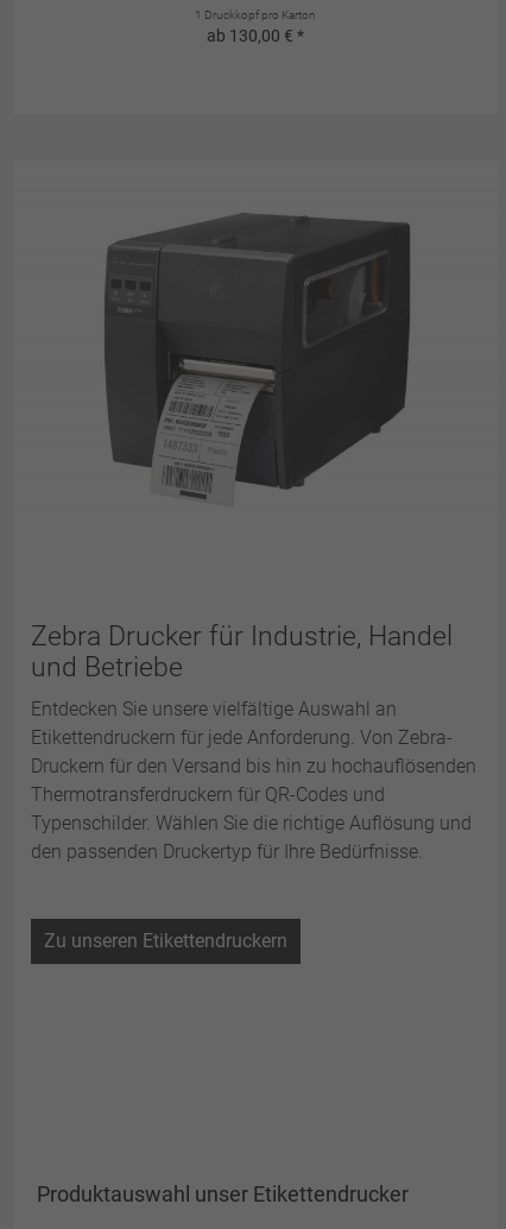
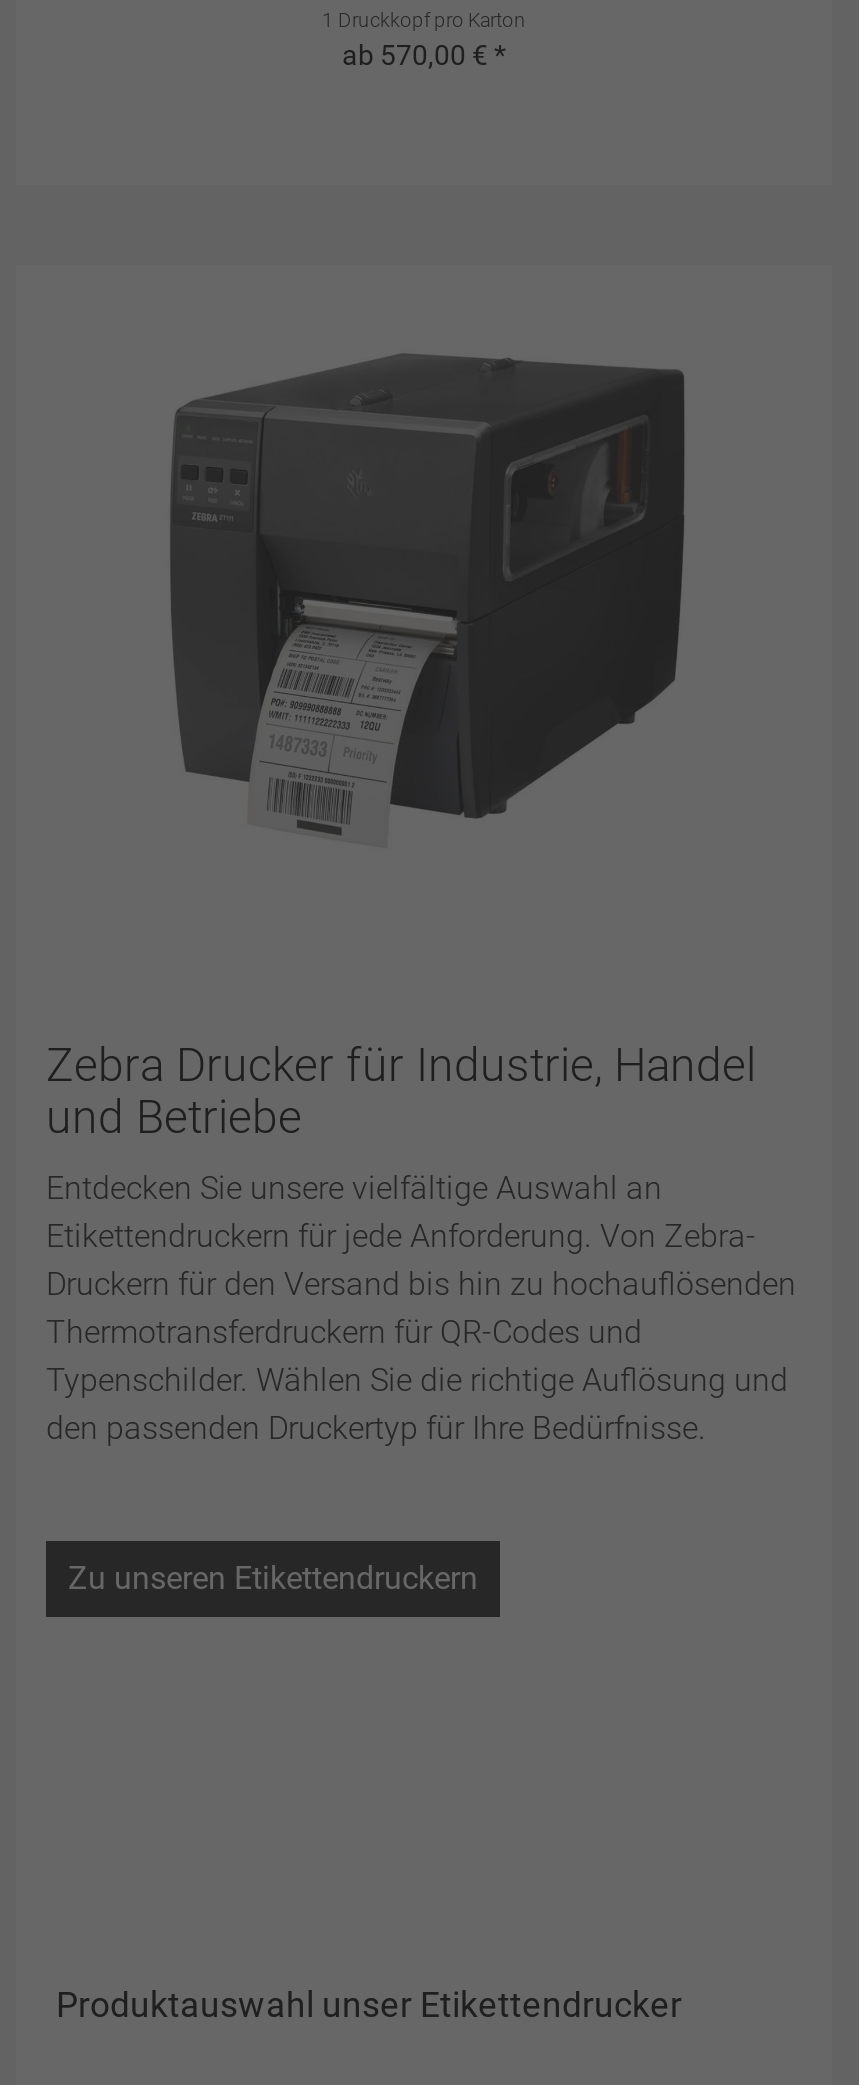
[207,26,304,45] ab 130,00 € * -> [342,39,506,71] ab 570,00 € *

